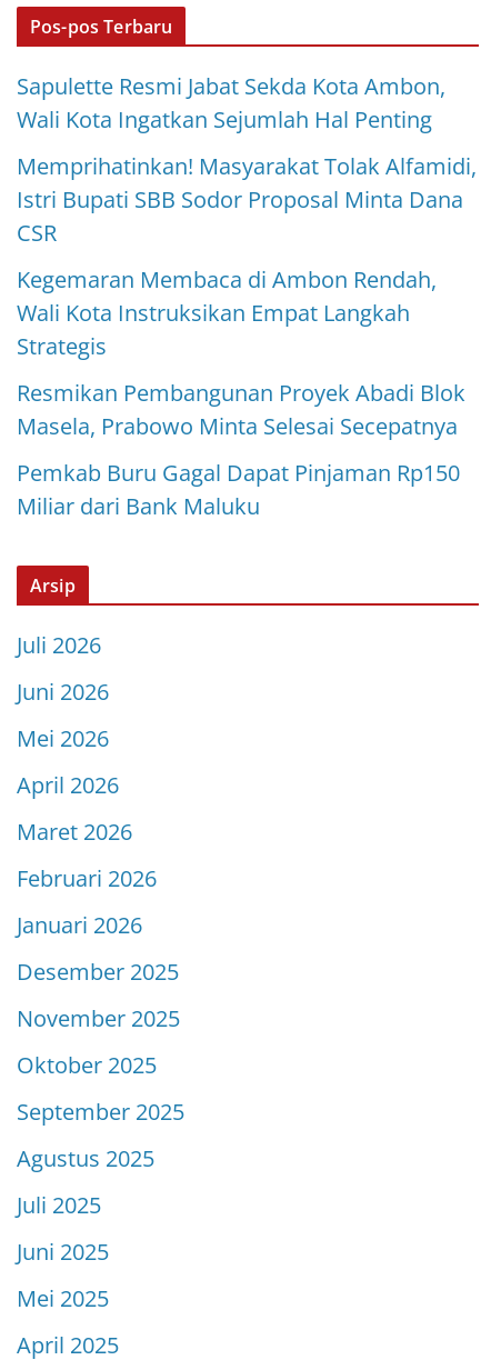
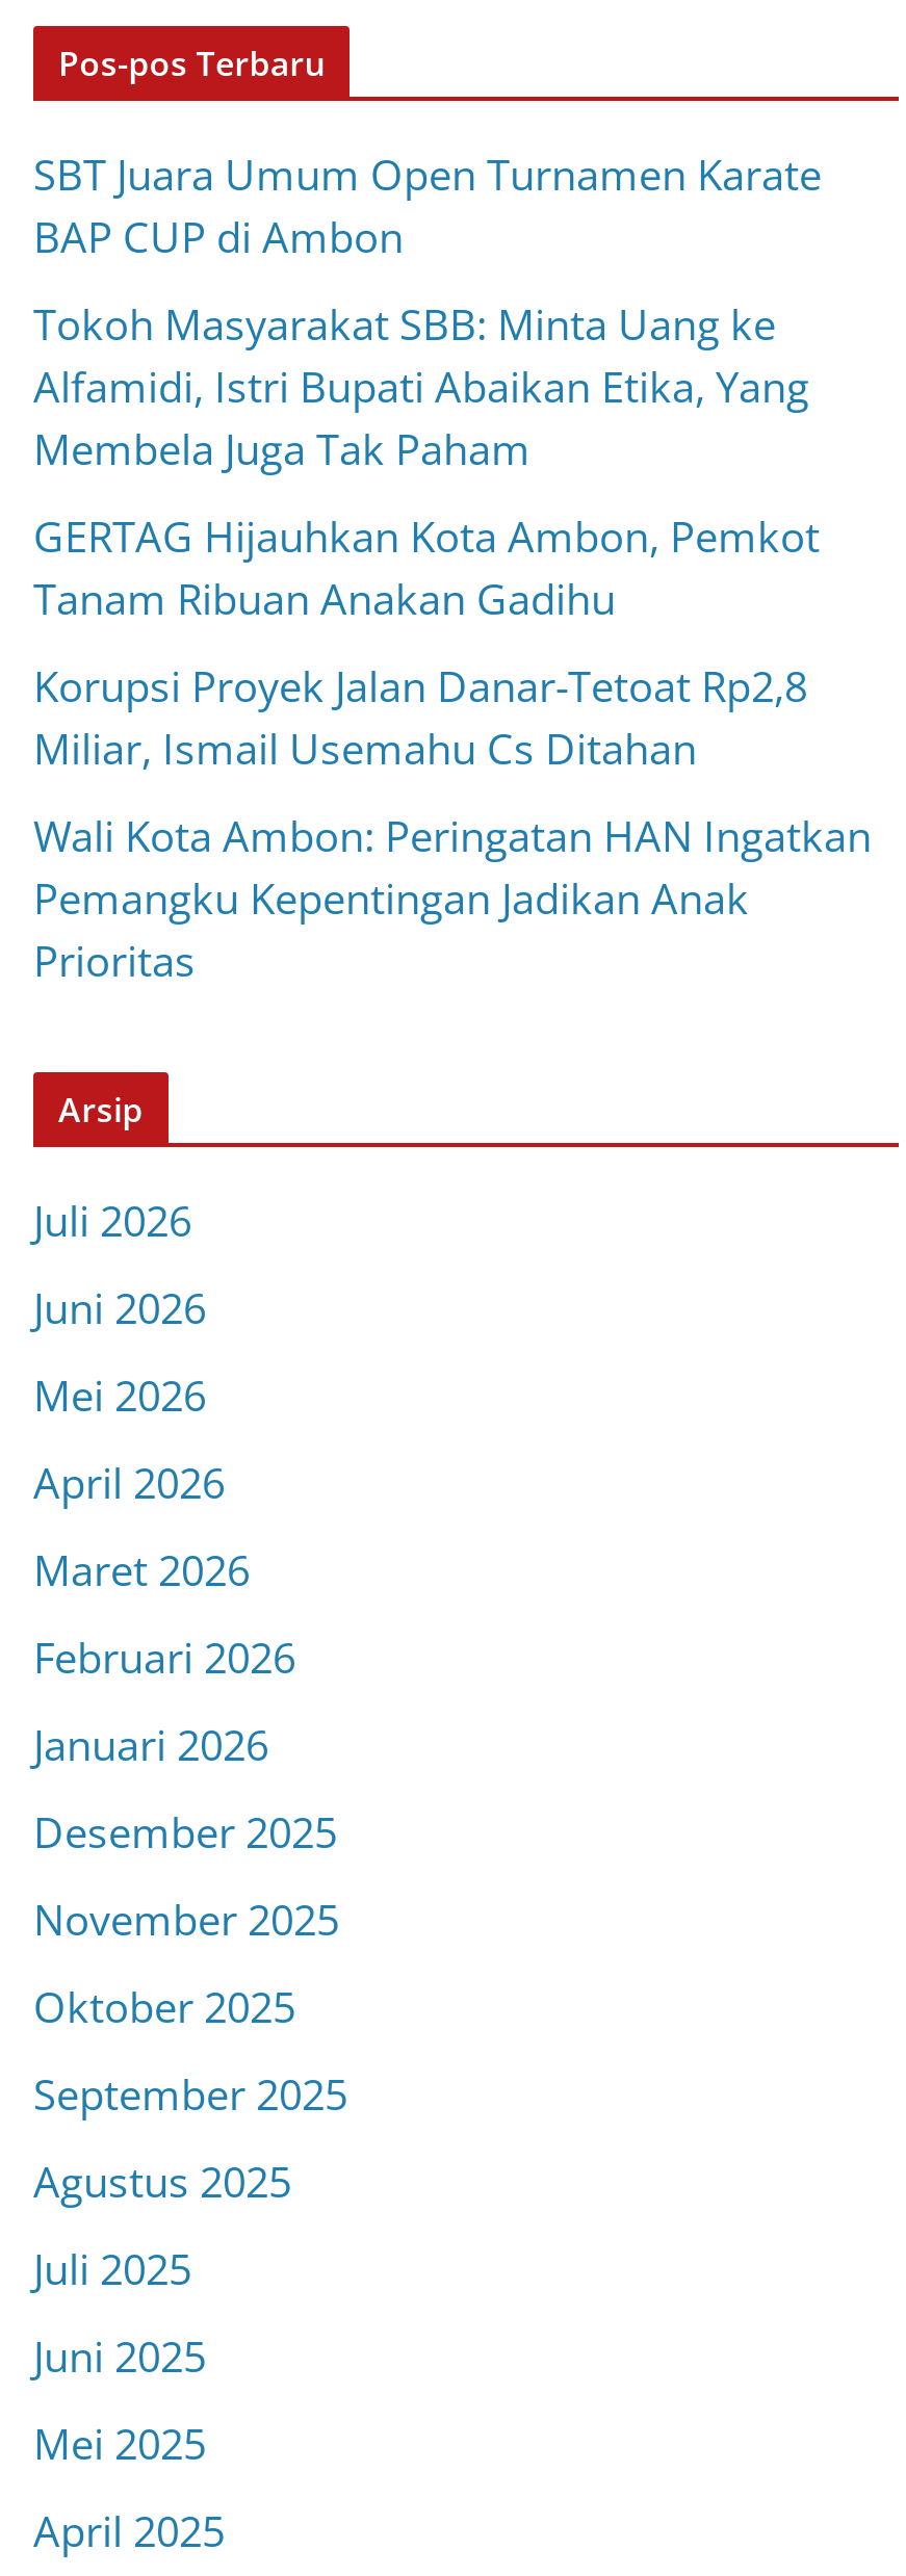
[17,71,445,134] Sapulette Resmi Jabat Sekda Kota Ambon, | Wali Kota Ingatkan Sejumlah Hal Penting -> [33,146,822,264] SBT Juara Umum Open Turnamen Karate | BAP CUP di Ambon
[17,151,477,247] Memprihatinkan! Masyarakat Tolak Alfamidi, | Istri Bupati SBB Sodor Proposal Minta Dana | CSR -> [33,296,809,477] Tokoh Masyarakat SBB: Minta Uang ke | Alfamidi, Istri Bupati Abaikan Etika, Yang | Membela Juga Tak Paham
[17,264,437,361] Kegemaran Membaca di Ambon Rendah, | Wali Kota Instruksikan Empat Langkah | Strategis -> [33,508,820,626] GERTAG Hijauhkan Kota Ambon, Pemkot | Tanam Ribuan Anakan Gadihu
[17,377,465,441] Resmikan Pembangunan Proyek Abadi Blok | Masela, Prabowo Minta Selesai Secepatnya -> [33,657,807,776] Korupsi Proyek Jalan Danar-Tetoat Rp2,8 | Miliar, Ismail Usemahu Cs Ditahan
[17,457,460,521] Pemkab Buru Gagal Dapat Pinjaman Rp150 | Miliar dari Bank Maluku -> [33,807,872,988] Wali Kota Ambon: Peringatan HAN Ingatkan | Pemangku Kepentingan Jadikan Anak | Prioritas

